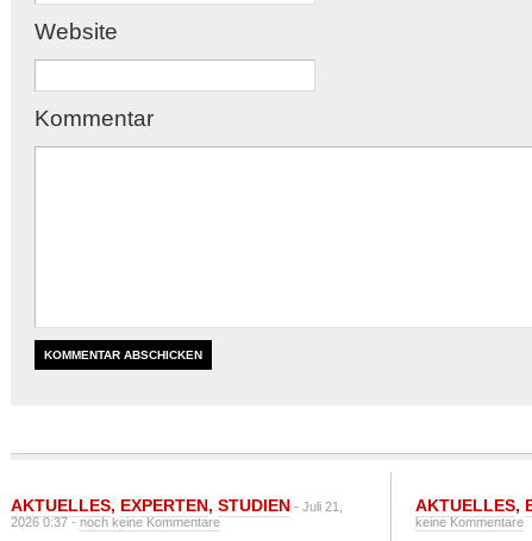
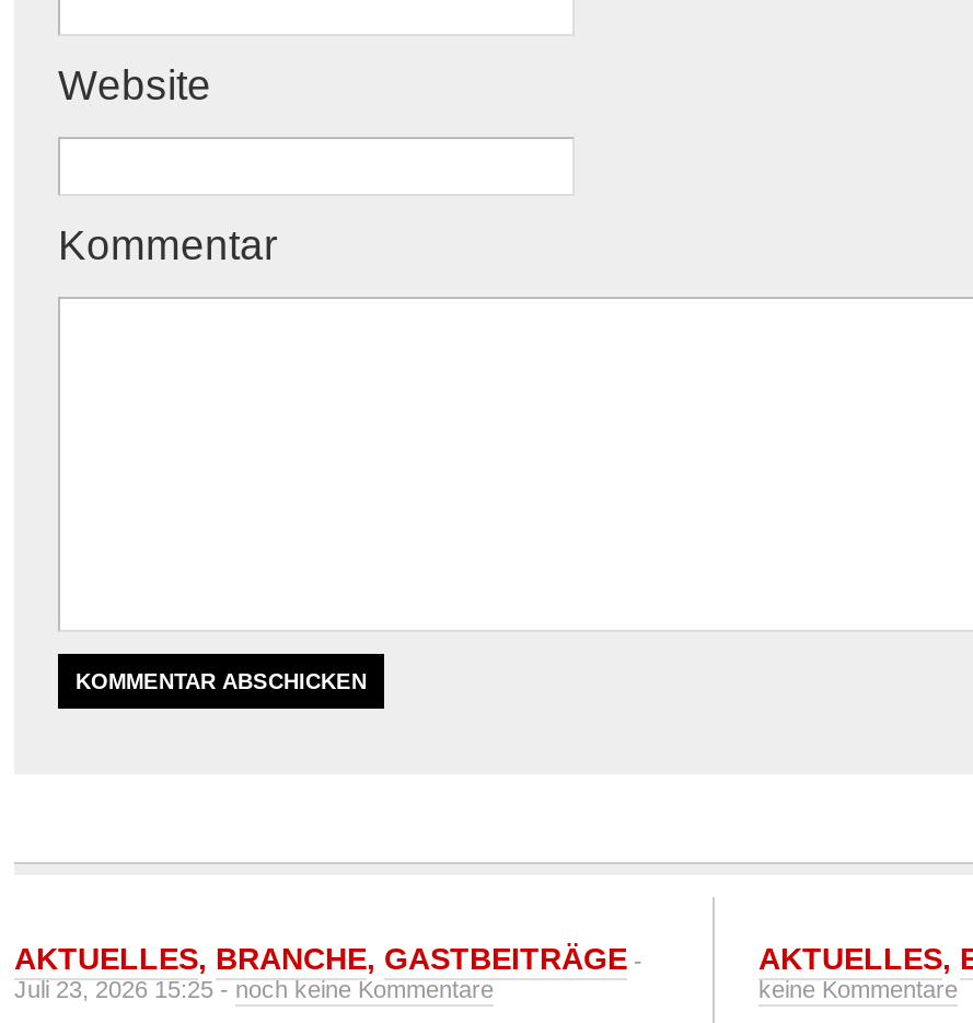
[11,496,343,529] AKTUELLES, EXPERTEN, STUDIEN - Juli 21, | 2026 0:37 - noch keine Kommentare -> [14,941,642,1002] AKTUELLES, BRANCHE, GASTBEITRÄGE - | Juli 23, 2026 15:25 - noch keine Kommentare

